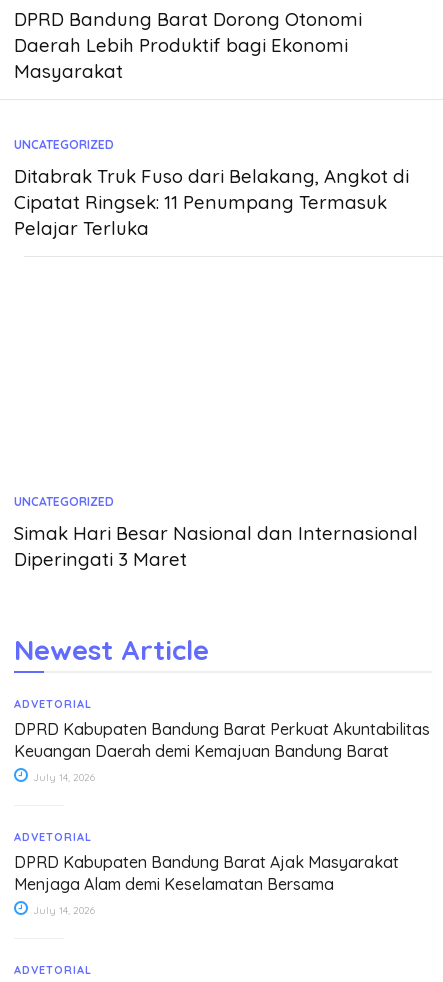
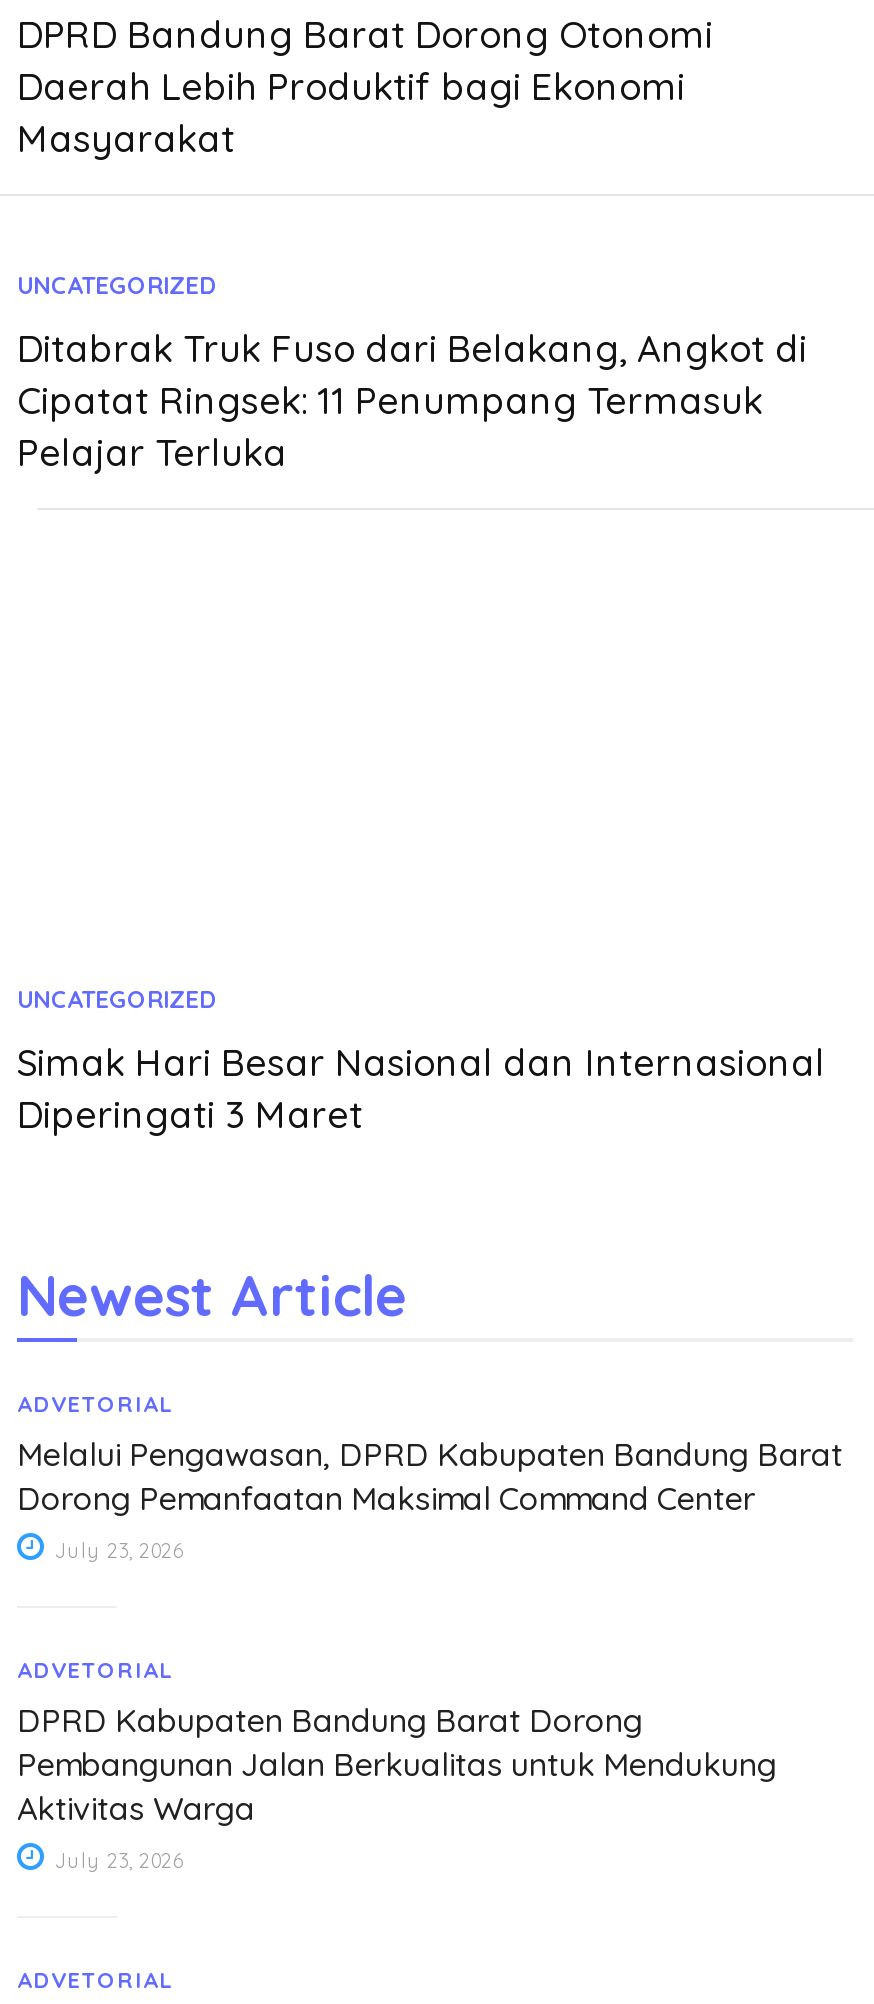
[14,719,430,761] DPRD Kabupaten Bandung Barat Perkuat Akuntabilitas | Keuangan Daerah demi Kemajuan Bandung Barat -> [17,1433,843,1517] Melalui Pengawasan, DPRD Kabupaten Bandung Barat | Dorong Pemanfaatan Maksimal Command Center
[30,771,95,784] July 14, 2026 -> [49,1537,183,1563] July 23, 2026
[14,852,399,894] DPRD Kabupaten Bandung Barat Ajak Masyarakat | Menjaga Alam demi Keselamatan Bersama -> [17,1699,777,1827] DPRD Kabupaten Bandung Barat Dorong | Pembangunan Jalan Berkualitas untuk Mendukung | Aktivitas Warga
[30,904,95,917] July 14, 2026 -> [49,1847,183,1873] July 23, 2026

